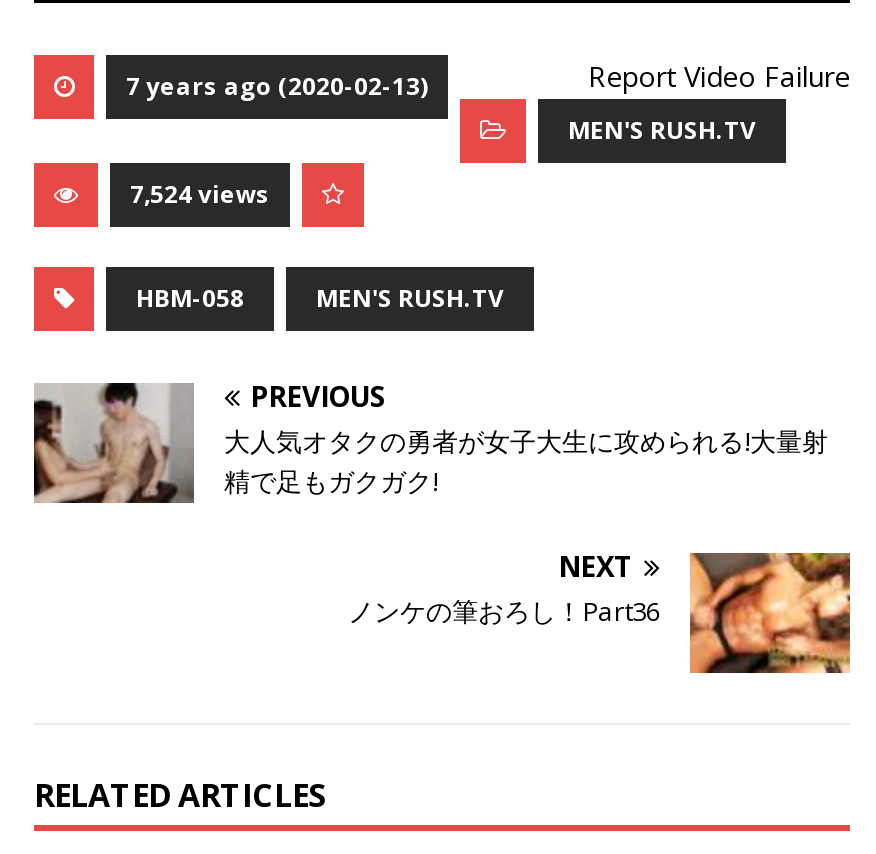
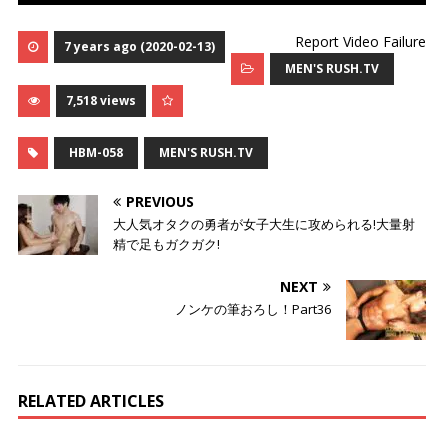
[130,177,270,211] 7,524 views -> [66,92,136,109] 7,518 views

